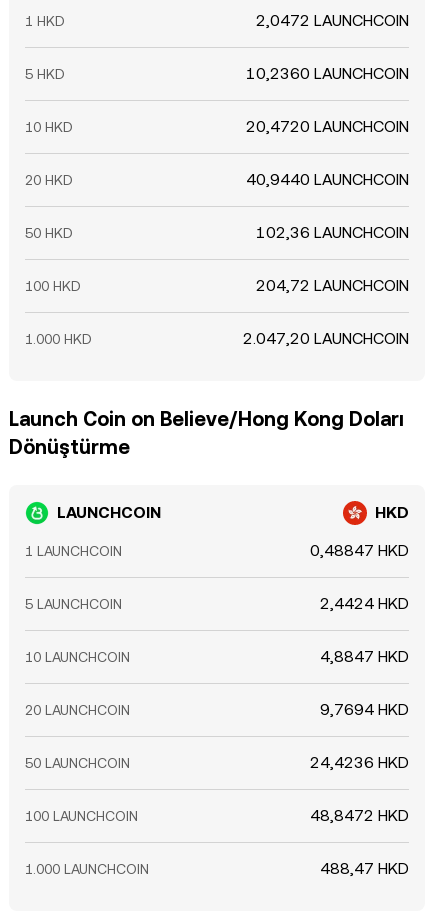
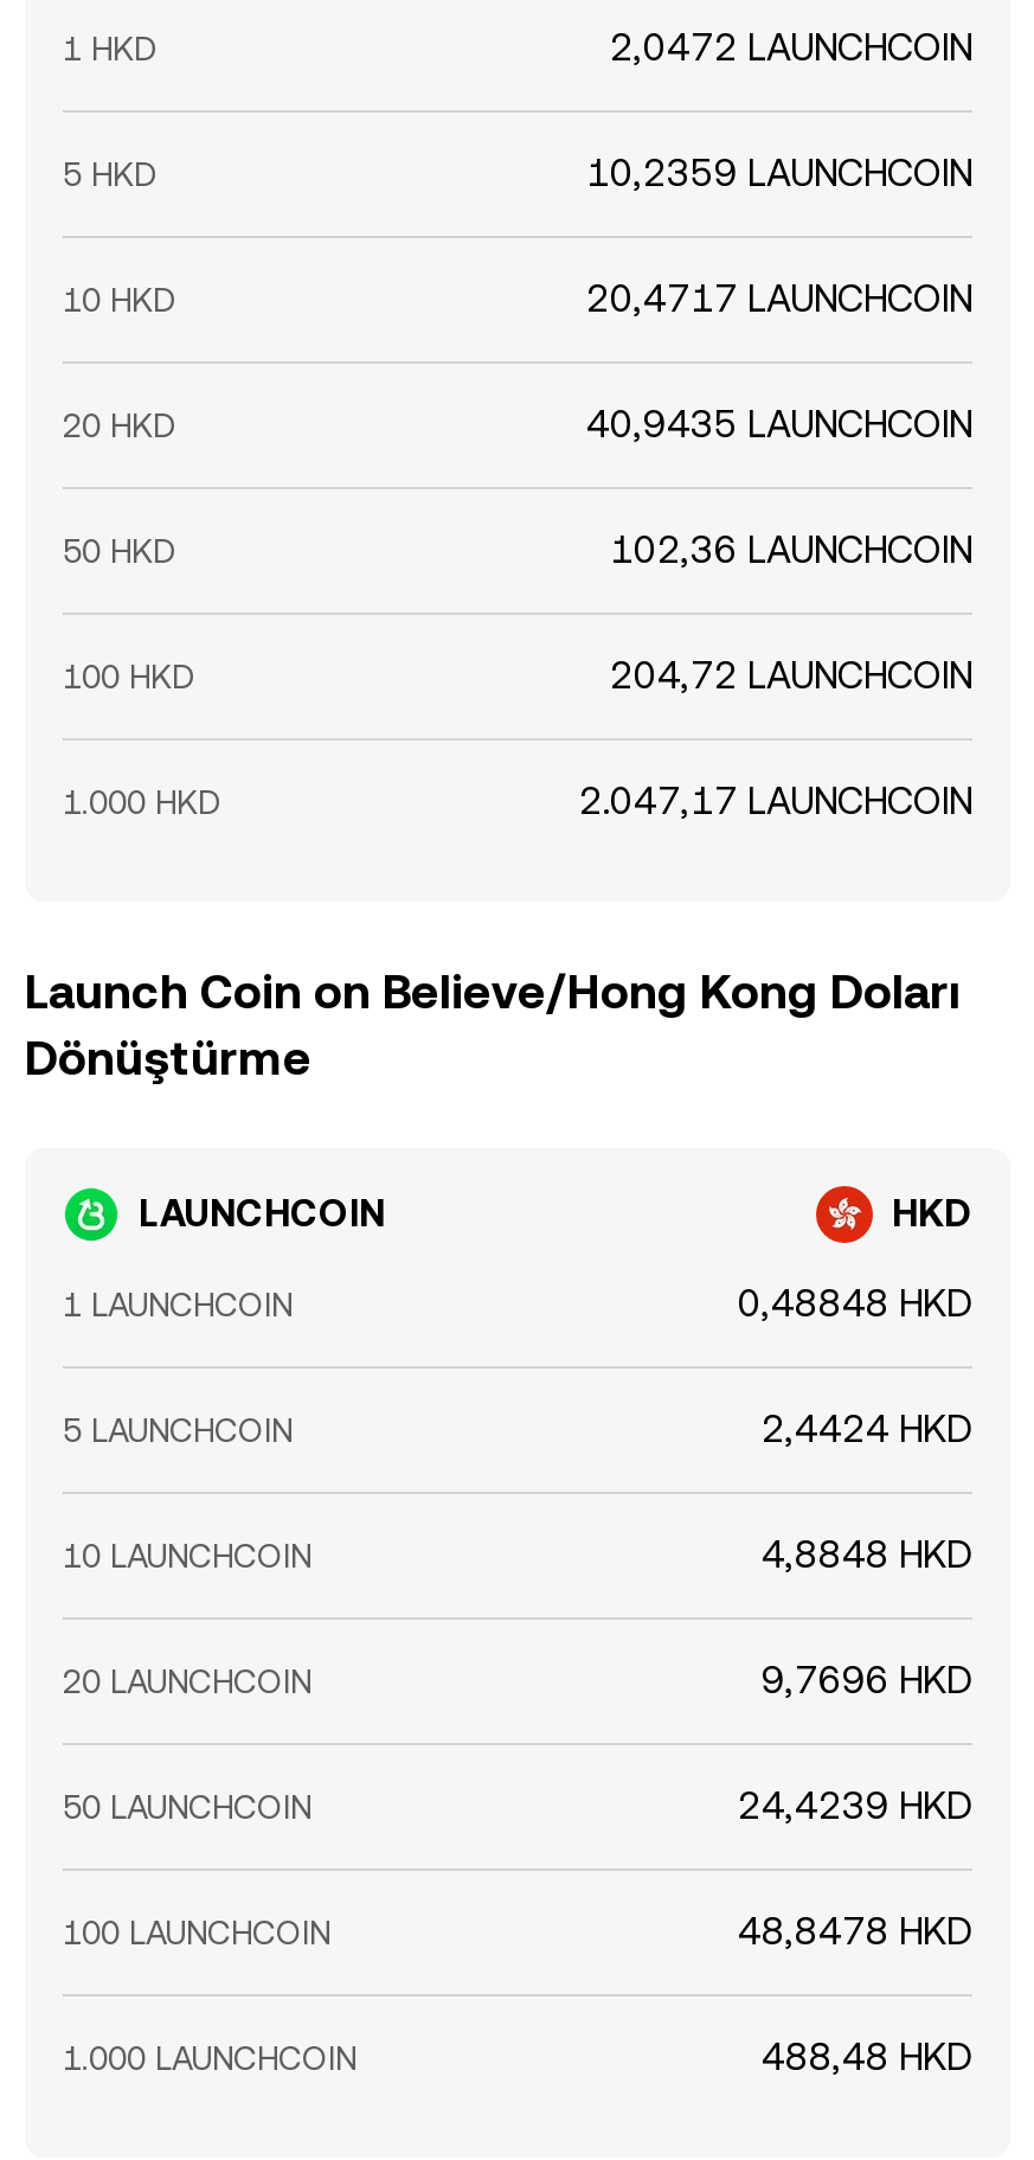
[246,64,409,83] 10,2360 LAUNCHCOIN -> [586,150,972,196] 10,2359 LAUNCHCOIN
[246,117,409,136] 20,4720 LAUNCHCOIN -> [586,276,972,321] 20,4717 LAUNCHCOIN
[246,170,409,189] 40,9440 LAUNCHCOIN -> [586,402,972,447] 40,9435 LAUNCHCOIN
[243,329,409,348] 2.047,20 LAUNCHCOIN -> [579,778,972,823] 2.047,17 LAUNCHCOIN
[310,541,409,560] 0,48847 HKD -> [738,1281,972,1326] 0,48848 HKD
[320,647,409,666] 4,8847 HKD -> [762,1532,972,1577] 4,8848 HKD
[320,700,409,719] 9,7694 HKD -> [762,1658,972,1703] 9,7696 HKD
[310,753,409,772] 24,4236 HKD -> [738,1783,972,1828] 24,4239 HKD
[310,806,409,825] 48,8472 HKD -> [738,1909,972,1954] 48,8478 HKD
[320,859,409,878] 488,47 HKD -> [762,2034,972,2079] 488,48 HKD

